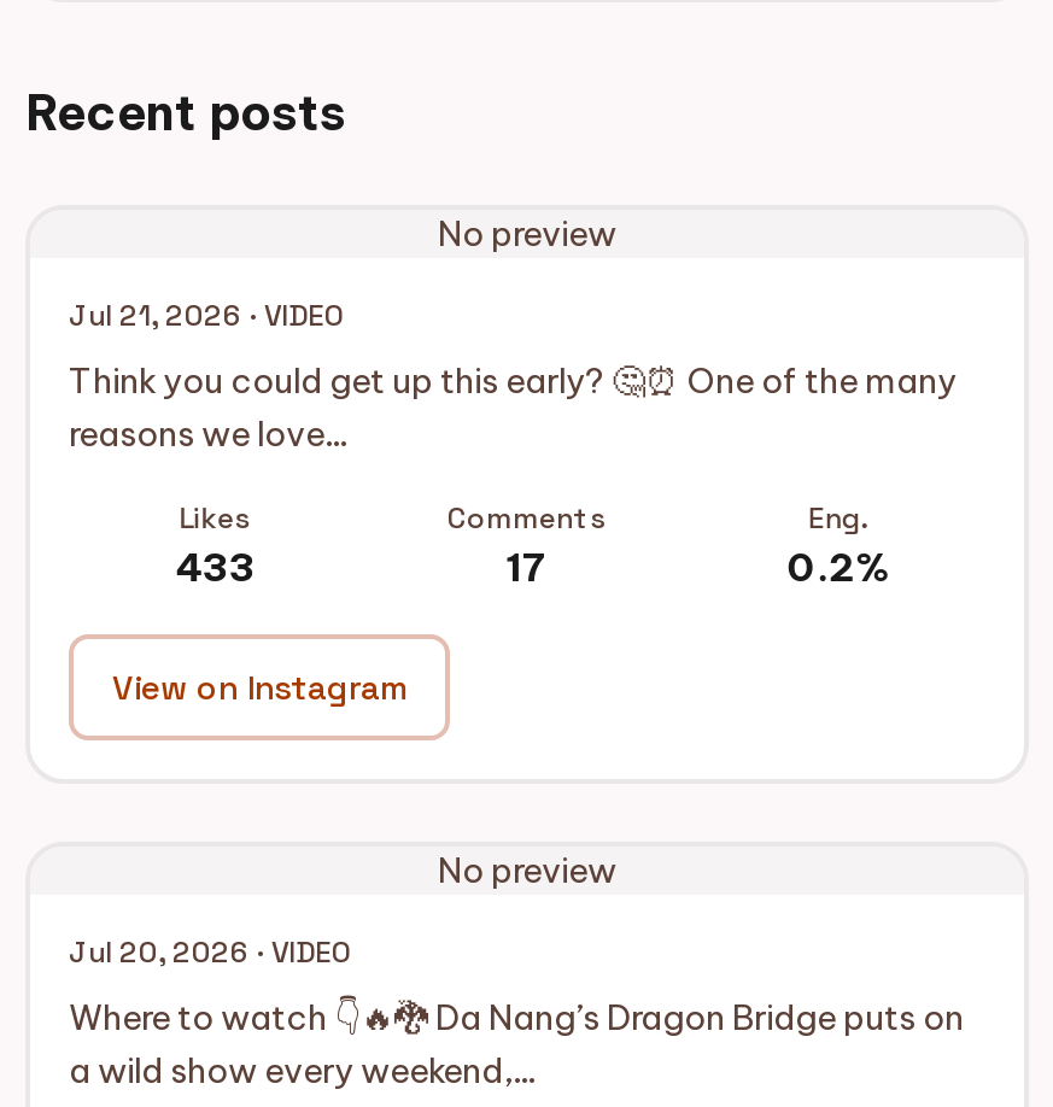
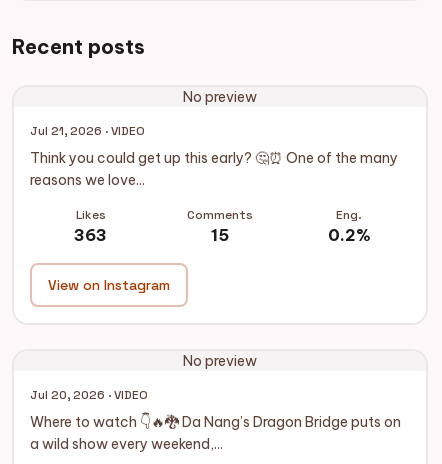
[175,543,255,591] 433 -> [74,225,107,245] 363
[505,543,549,591] 17 -> [211,225,229,245] 15

